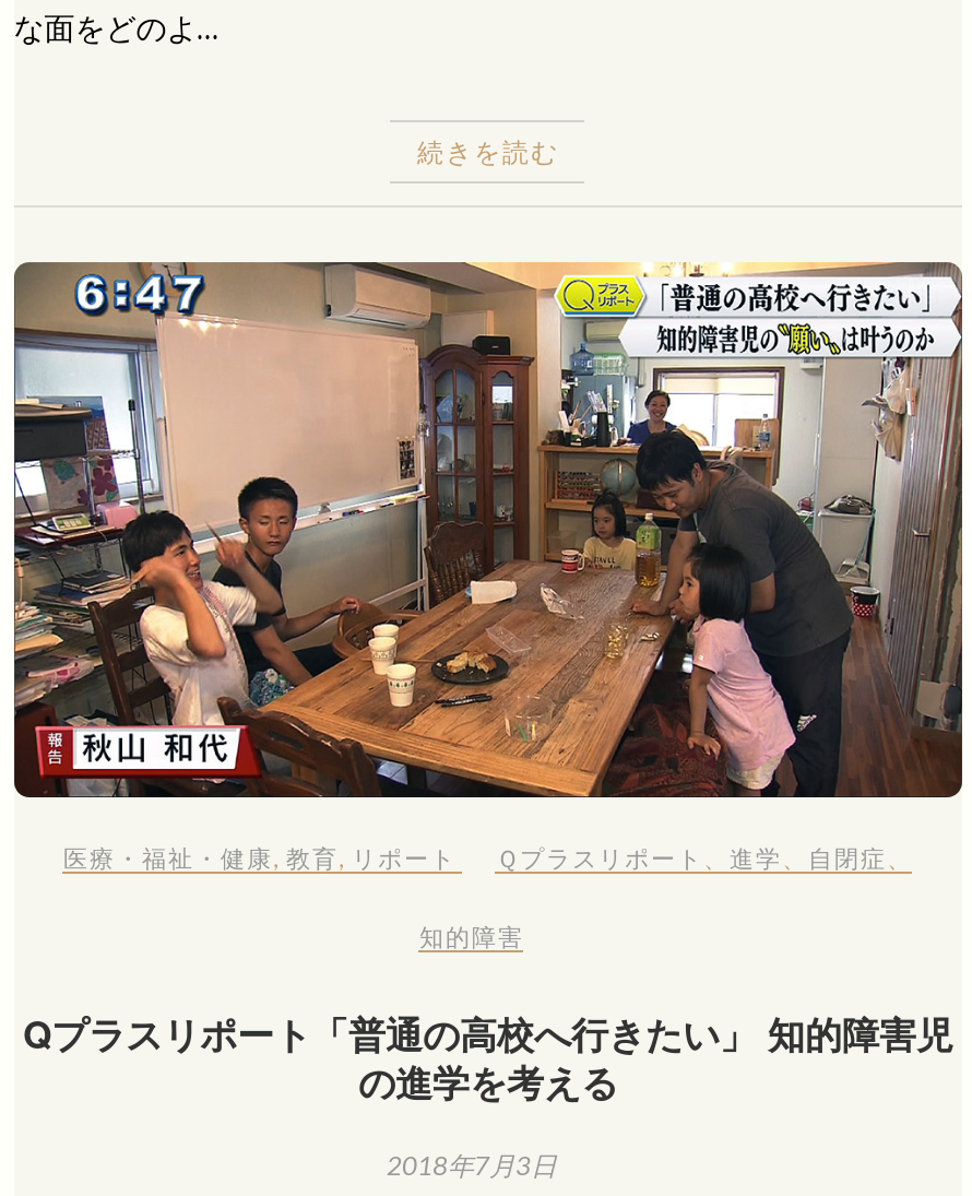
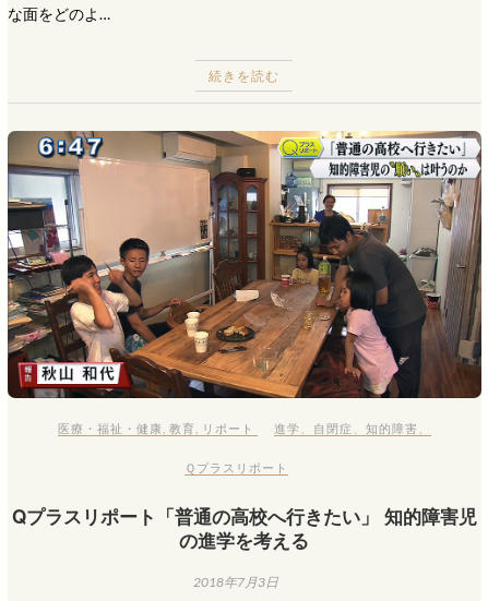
[496,843,913,872] Ｑプラスリポート、進学、自閉症、 -> [274,421,431,435] 進学、自閉症、知的障害、
[419,922,524,950] 知的障害 -> [185,460,288,475] Ｑプラスリポート

